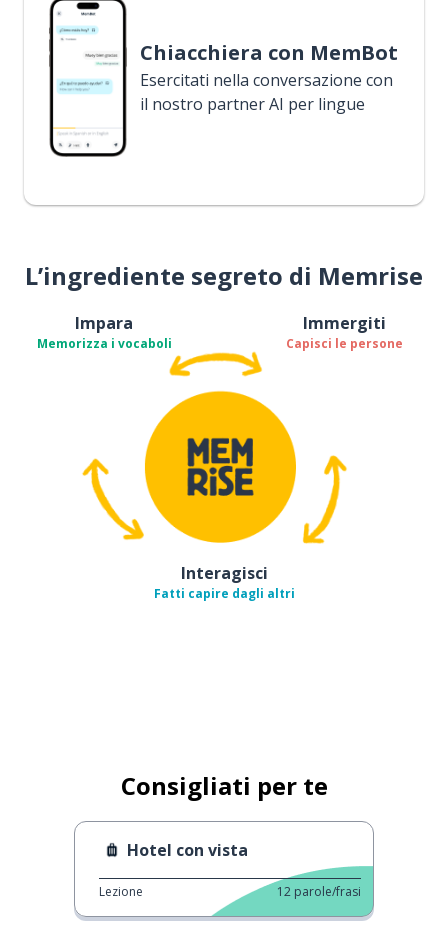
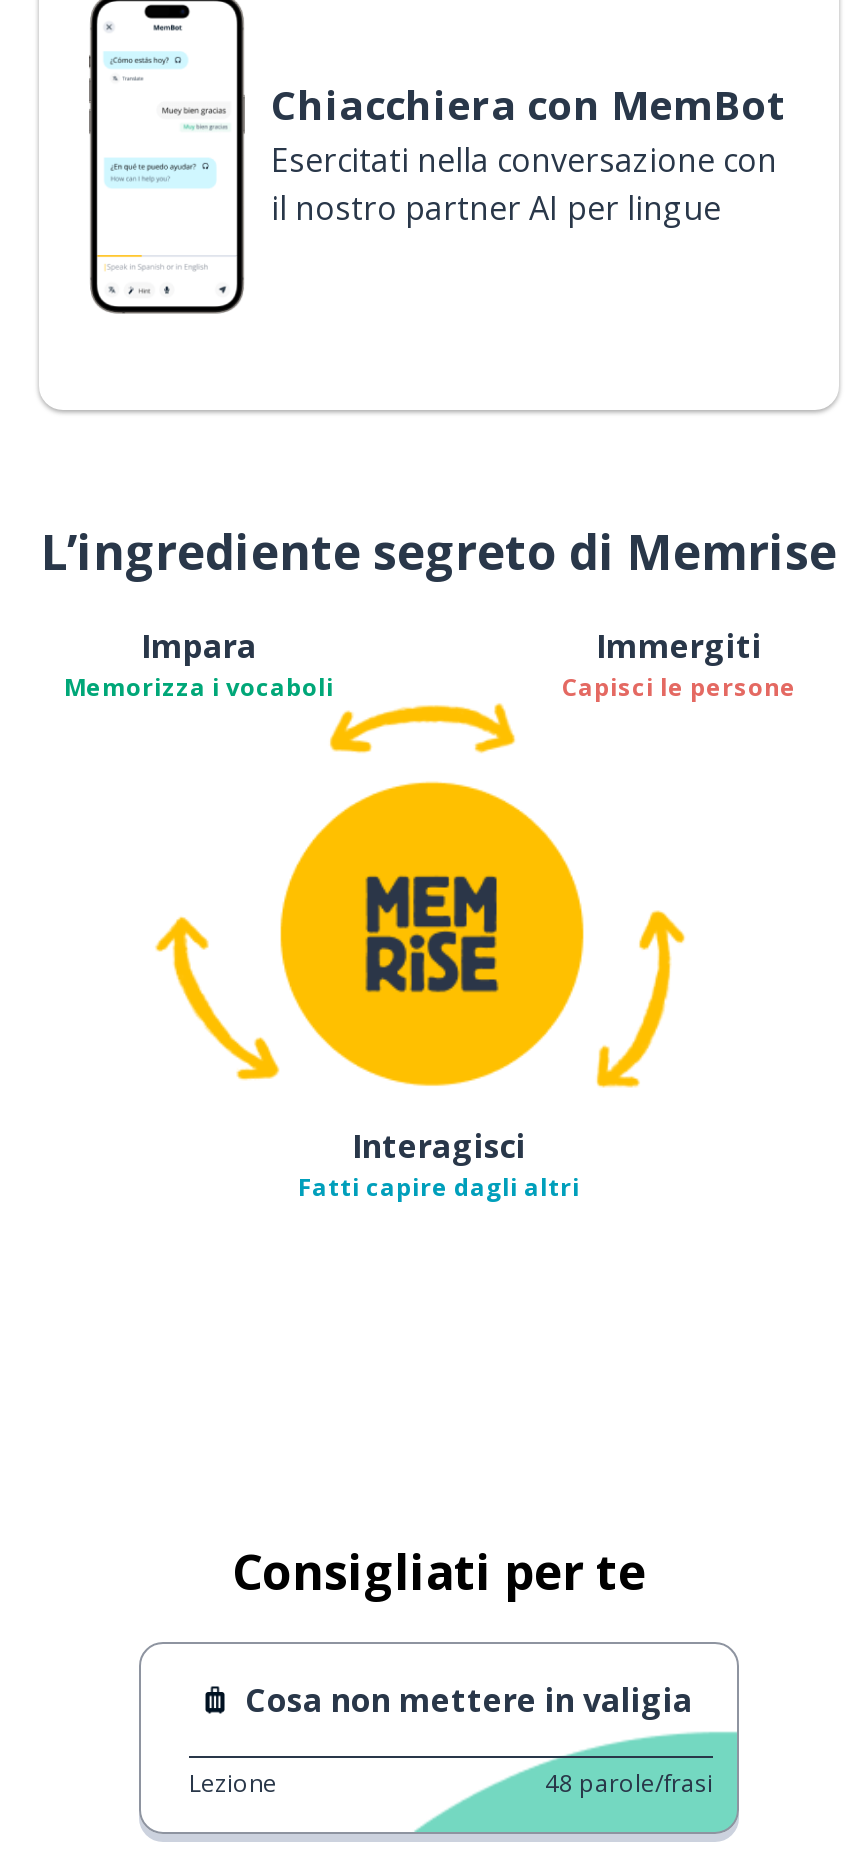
[127,839,248,861] Hotel con vista -> [245,1678,693,1722] Cosa non mettere in valigia
[277,883,361,900] 12 parole/frasi -> [545,1766,713,1800] 48 parole/frasi

